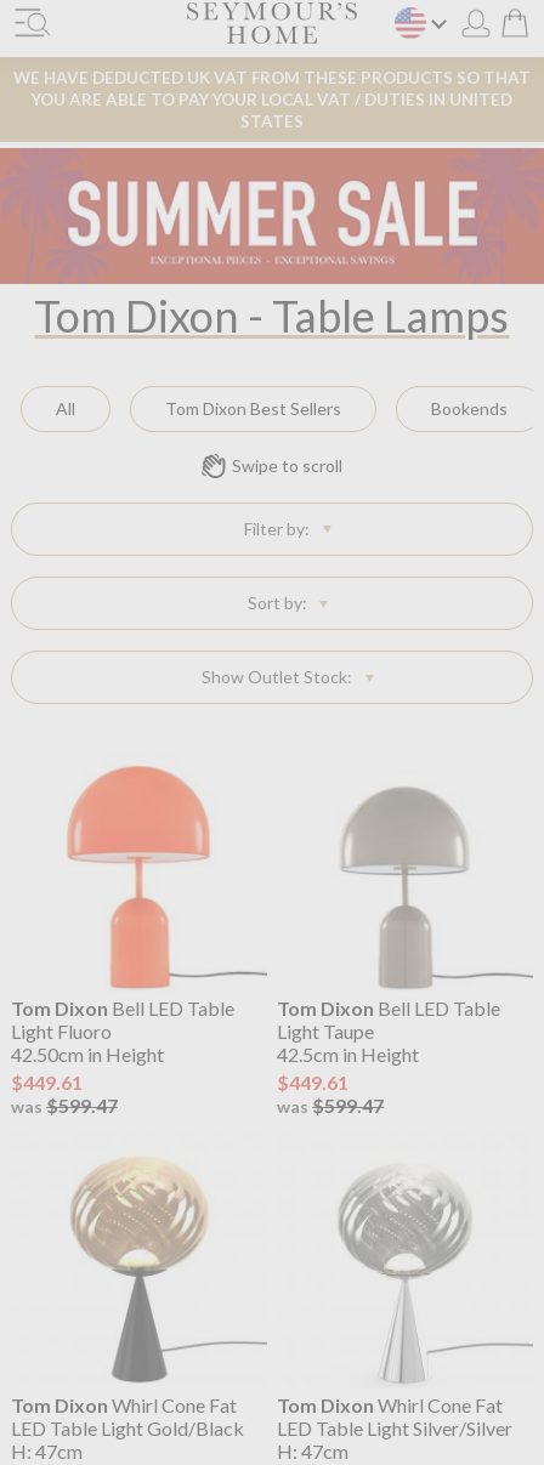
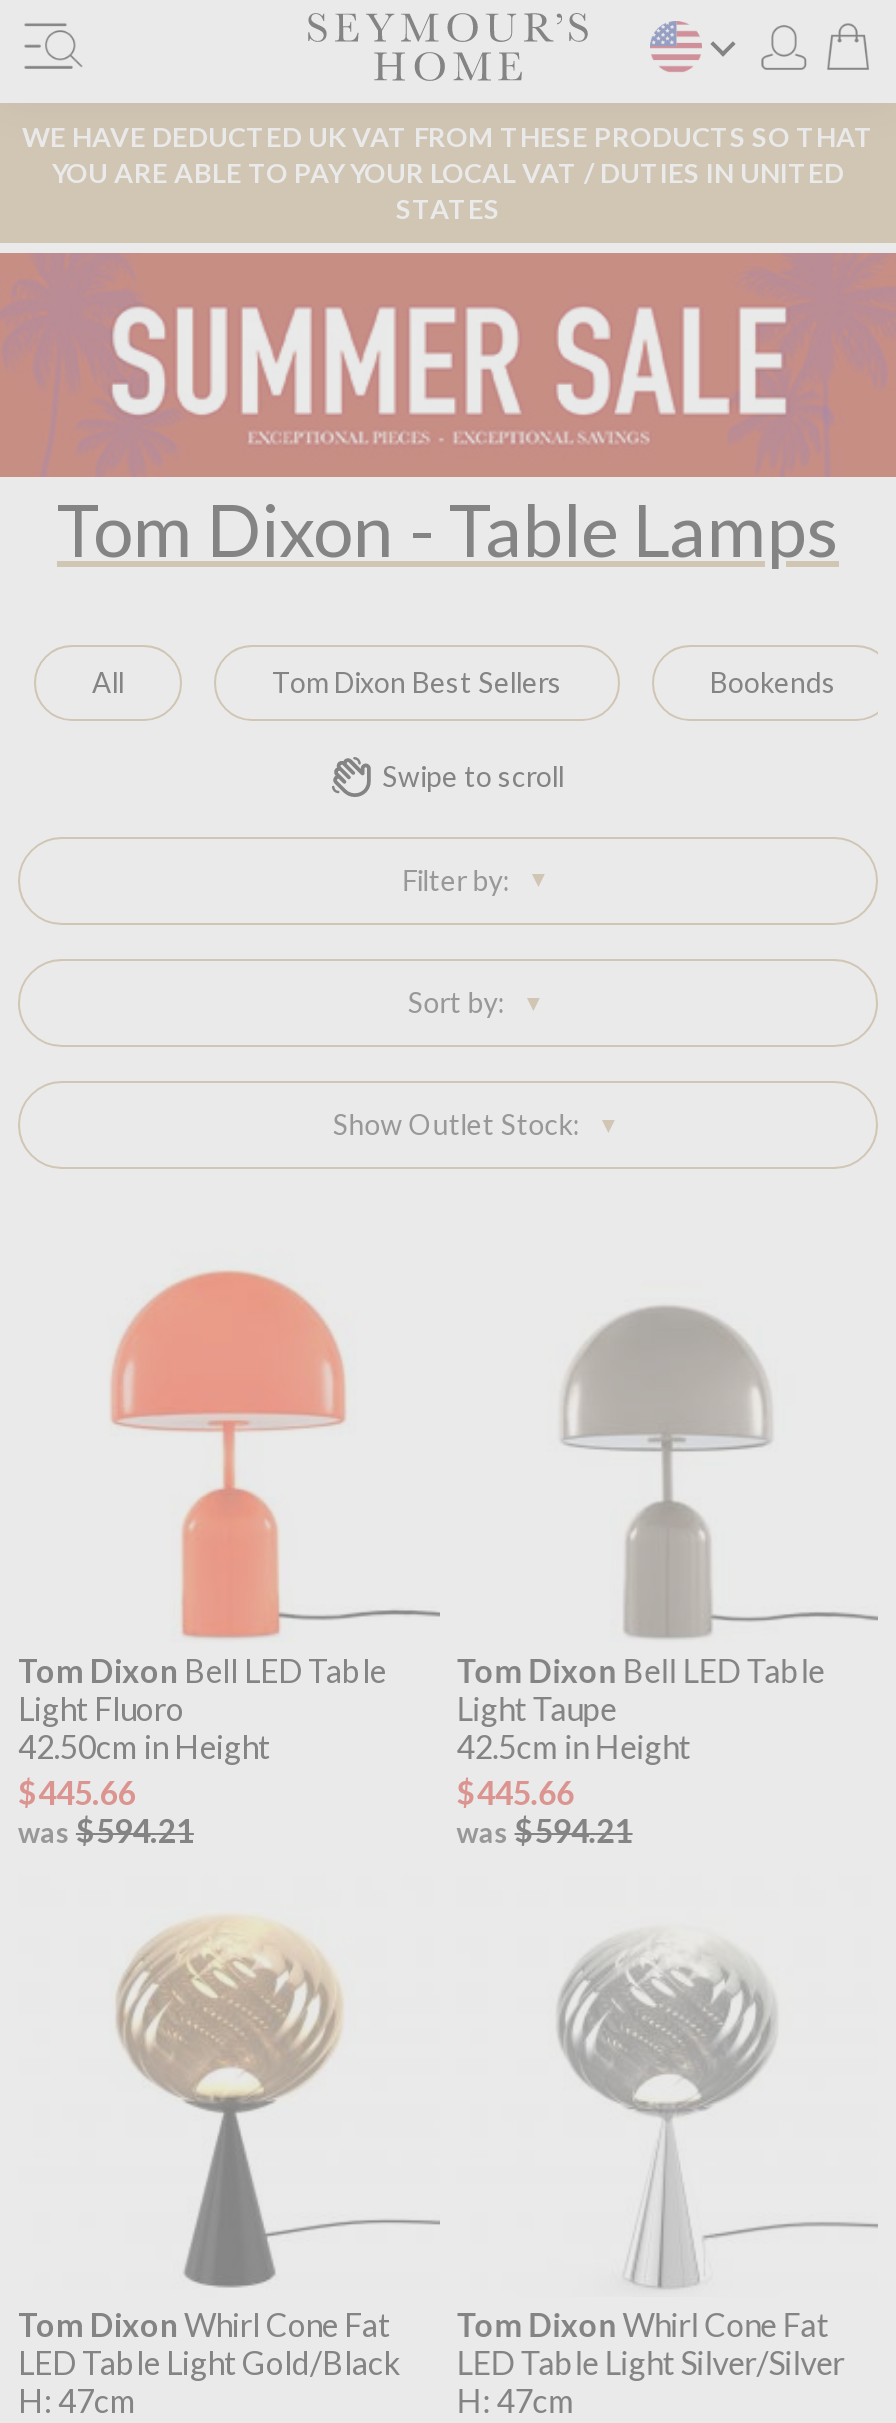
[11,1070,83,1093] $449.61 -> [18,1773,136,1811] $445.66
[277,1070,349,1093] $449.61 -> [457,1773,575,1811] $445.66
[11,1093,118,1117] was $599.47 -> [18,1811,194,1849] was $594.21
[277,1093,384,1117] was $599.47 -> [457,1811,633,1849] was $594.21

